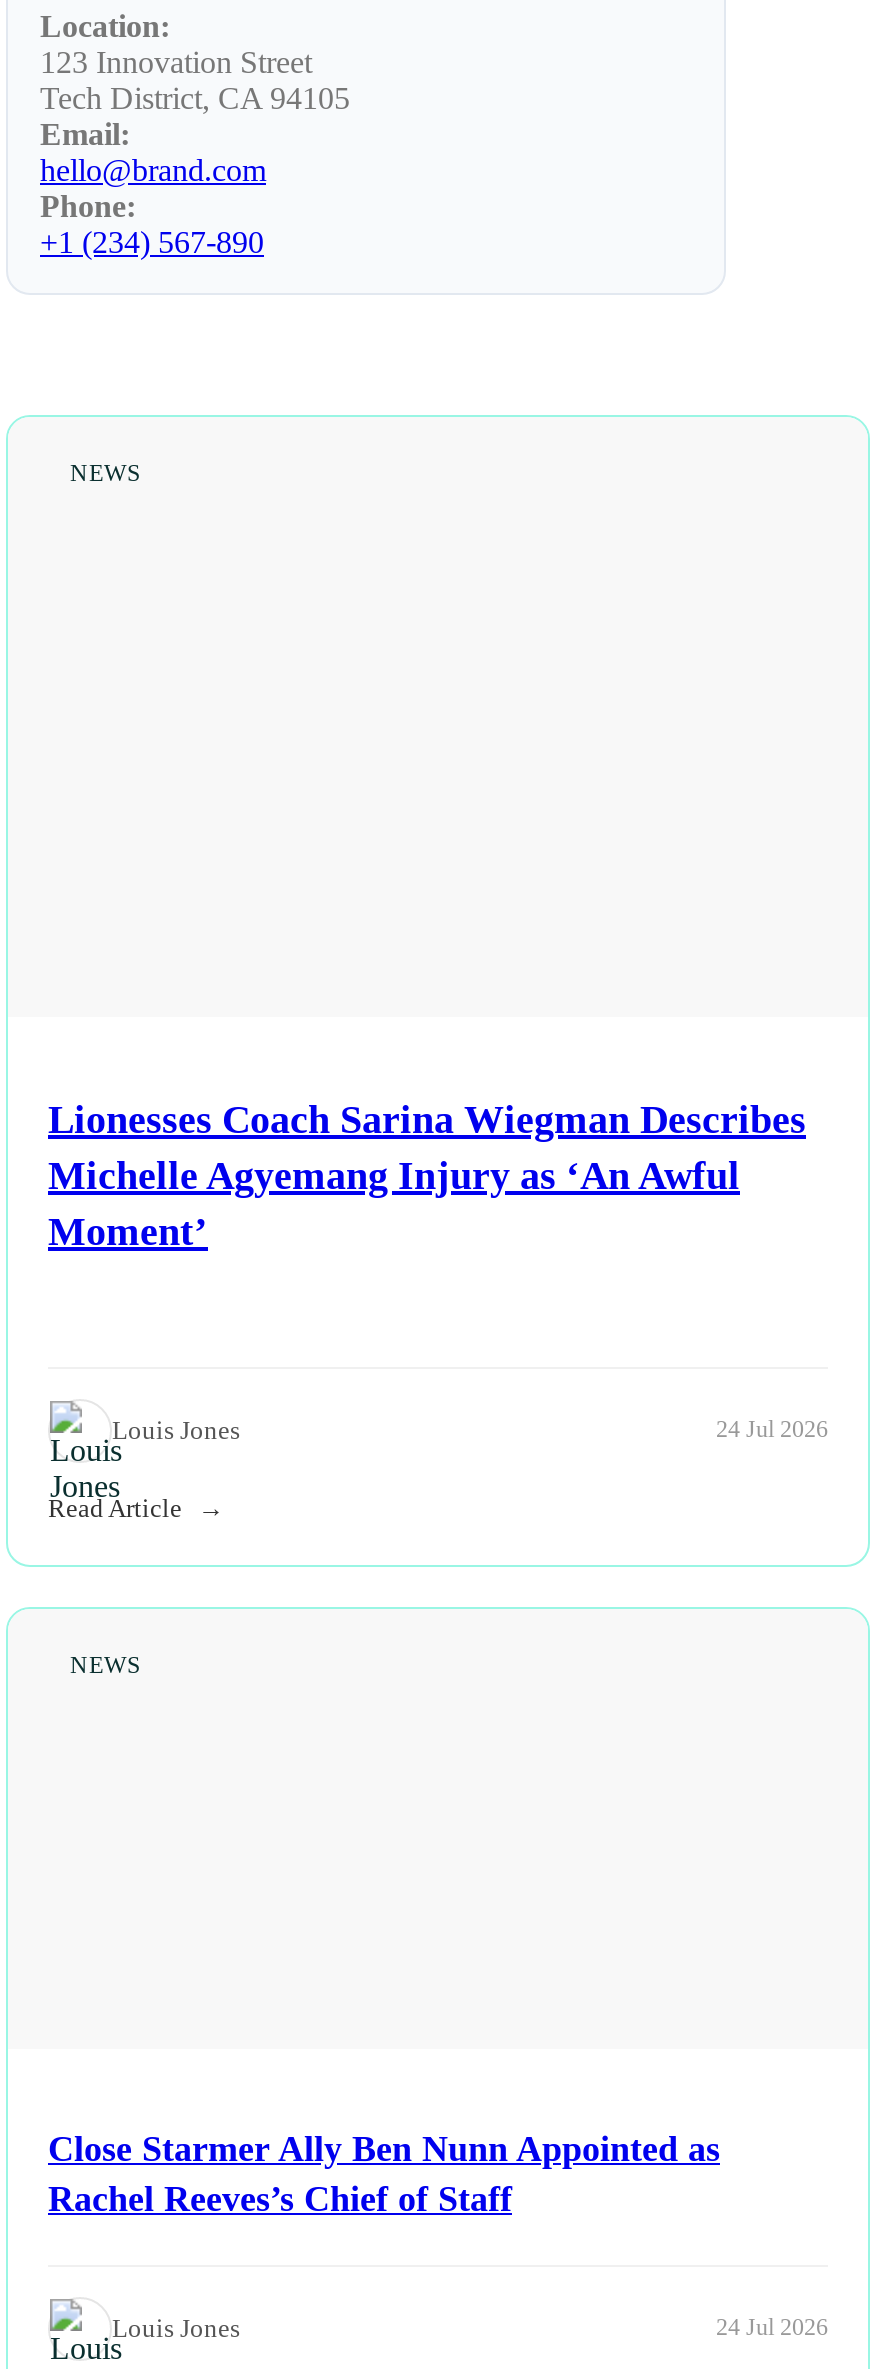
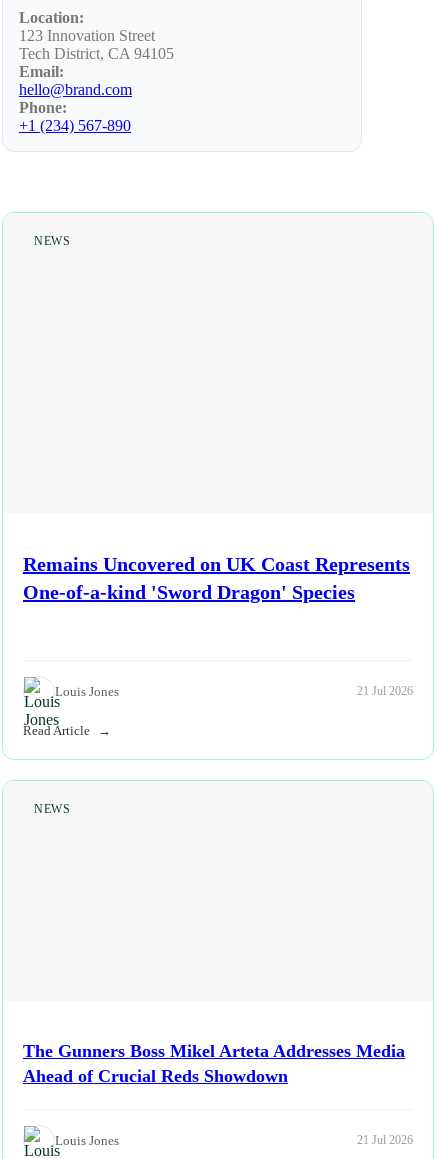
[48,1096,806,1252] Lionesses Coach Sarina Wiegman Describes | Michelle Agyemang Injury as ‘An Awful | Moment’ -> [23,553,410,603] Remains Uncovered on UK Coast Represents | One-of-a-kind 'Sword Dragon' Species
[716,1415,828,1443] 24 Jul 2026 -> [357,684,413,698] 21 Jul 2026
[48,2128,720,2218] Close Starmer Ally Ben Nunn Appointed as | Rachel Reeves’s Chief of Staff -> [23,1041,405,1086] The Gunners Boss Mikel Arteta Addresses Media | Ahead of Crucial Reds Showdown
[716,2313,828,2341] 24 Jul 2026 -> [357,1133,413,1147] 21 Jul 2026

